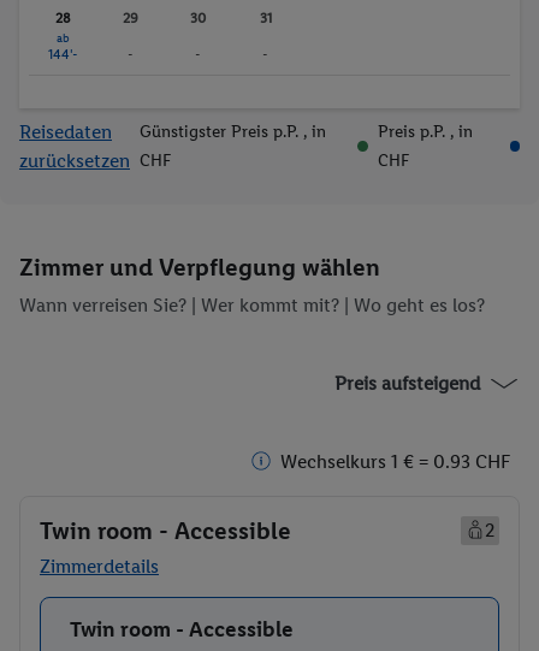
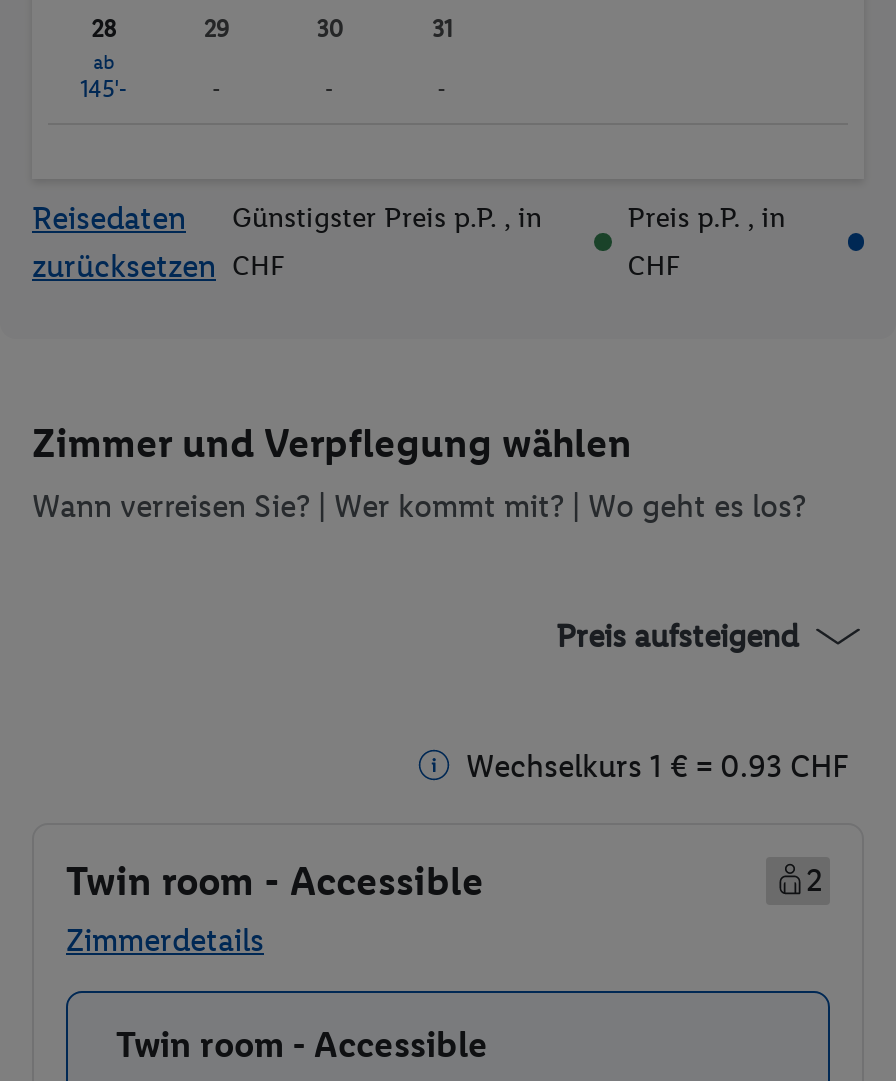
[48,46,78,62] 144'- -> [80,75,128,103] 145'-

